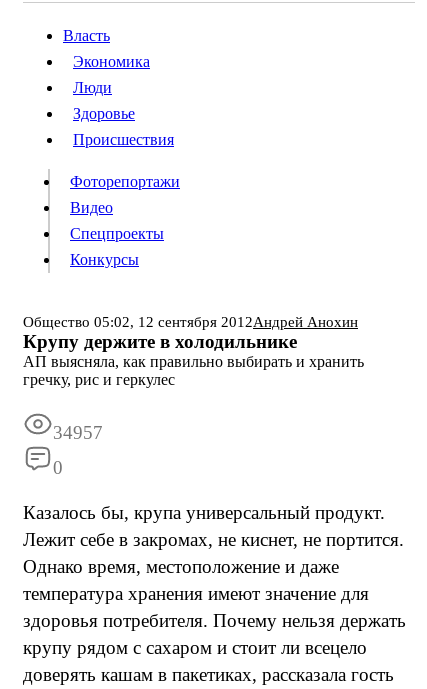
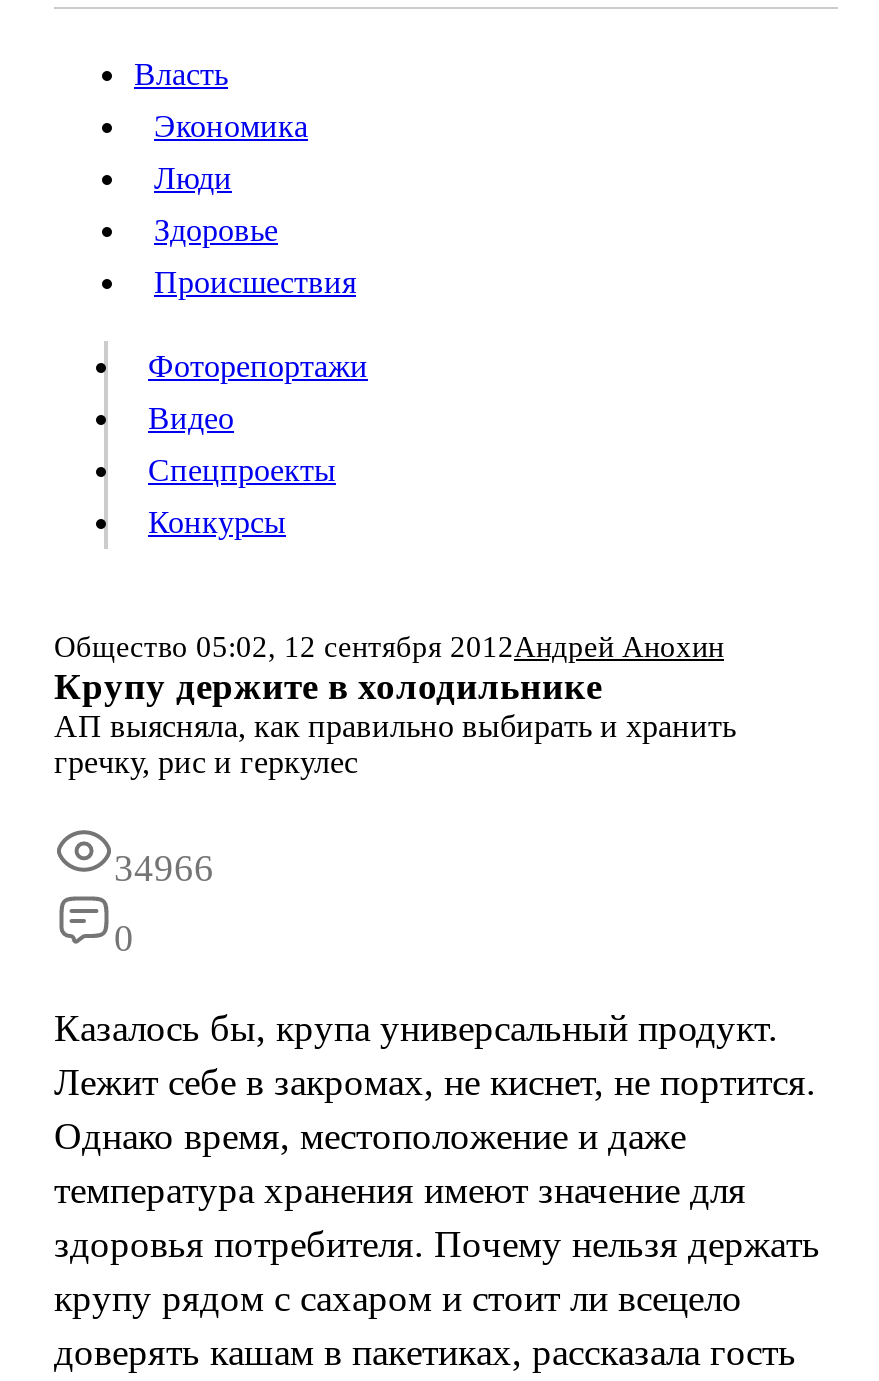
[53,422,103,443] 34957 -> [114,848,214,890] 34966

